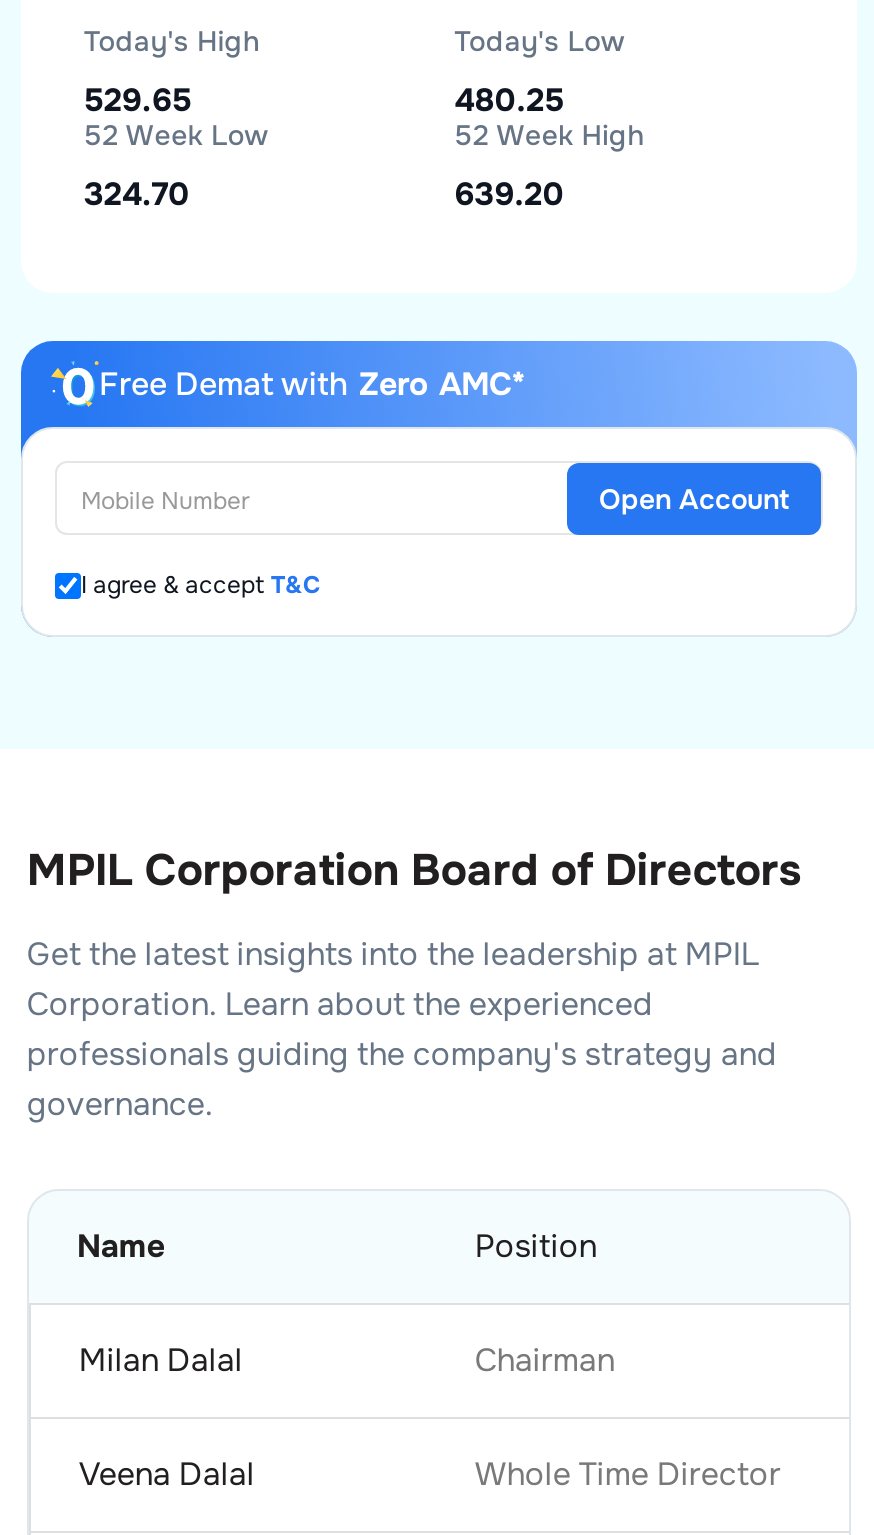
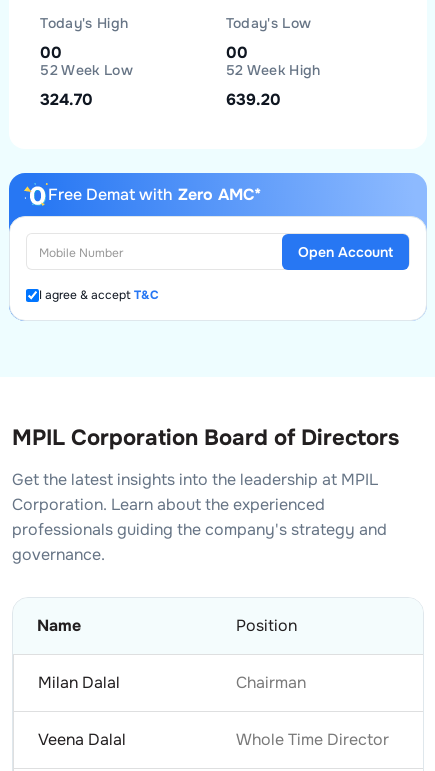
[84,79,192,121] 529.65 -> [40,42,62,63] 00
[454,79,564,121] 480.25 -> [226,42,248,63] 00

